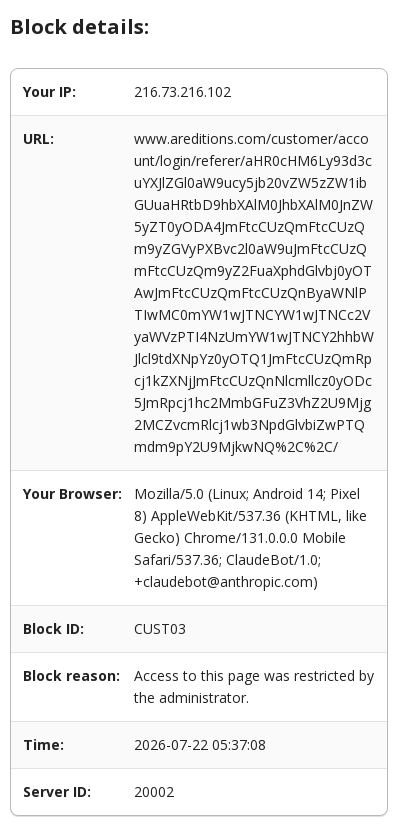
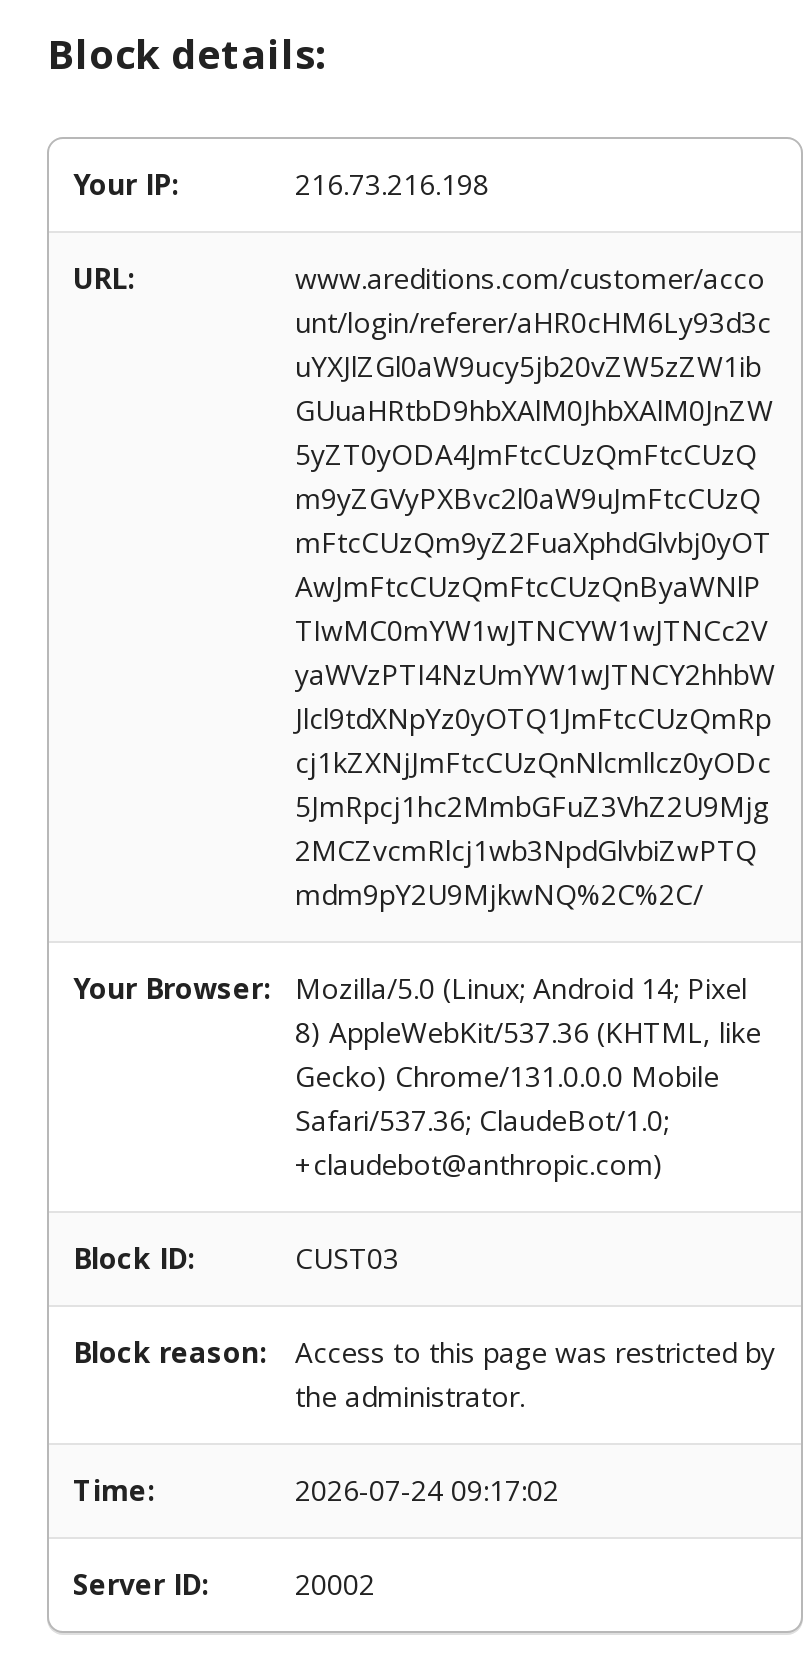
[134,82,231,101] 216.73.216.102 -> [295,165,489,203] 216.73.216.198
[134,735,266,754] 2026-07-22 05:37:08 -> [295,1471,559,1509] 2026-07-24 09:17:02

